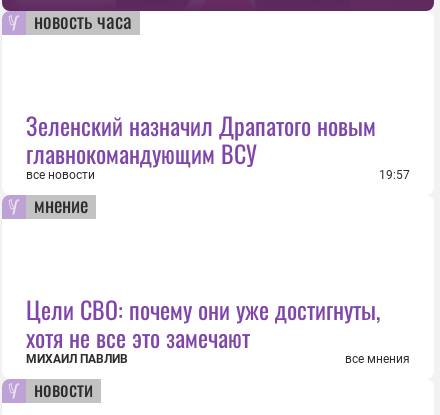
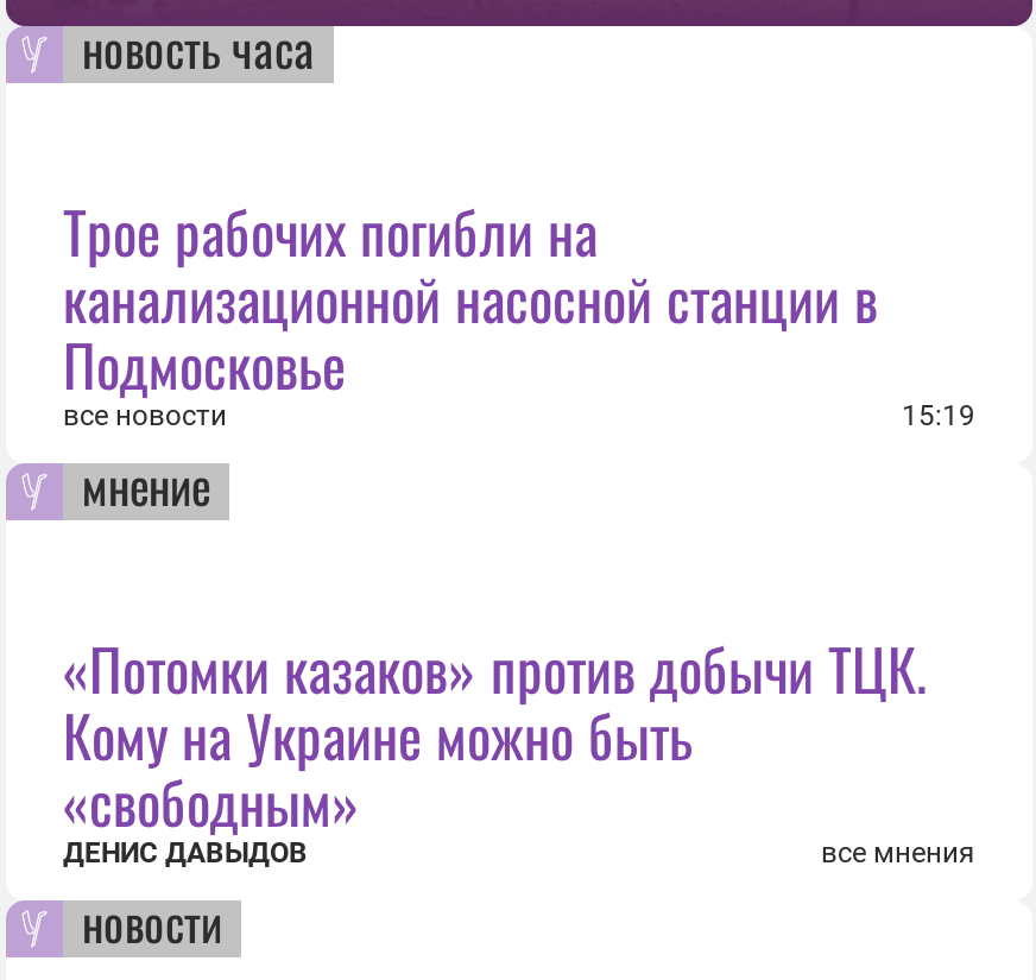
[26,107,376,171] Зеленский назначил Драпатого новым | главнокомандующим ВСУ -> [63,188,878,406] Трое рабочих погибли на | канализационной насосной станции в | Подмосковье
[379,168,410,182] 19:57 -> [902,399,975,432] 15:19
[26,291,380,366] Цели СВО: почему они уже достигнуты, | хотя не все это замечают | МИХАИЛ ПАВЛИВ -> [63,625,928,870] «Потомки казаков» против добычи ТЦК. | Кому на Украине можно быть | «свободным» | ДЕНИС ДАВЫДОВ

